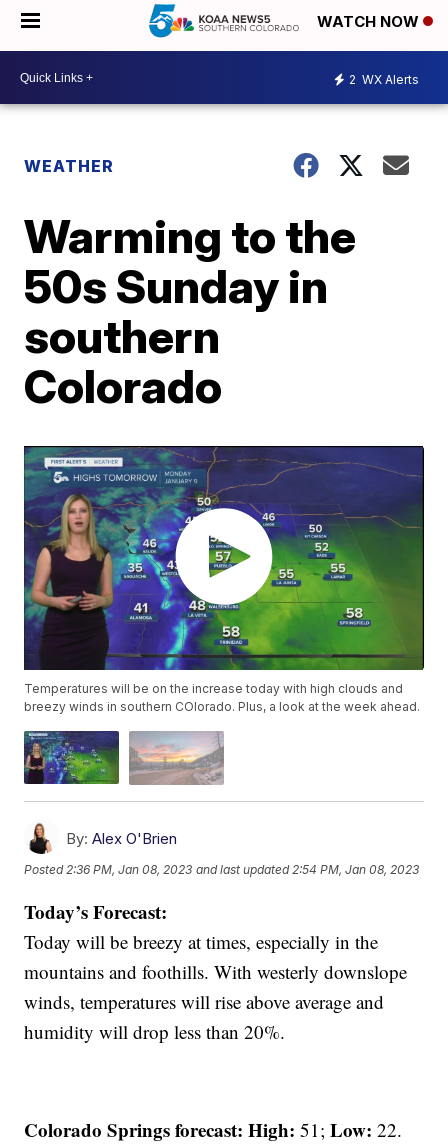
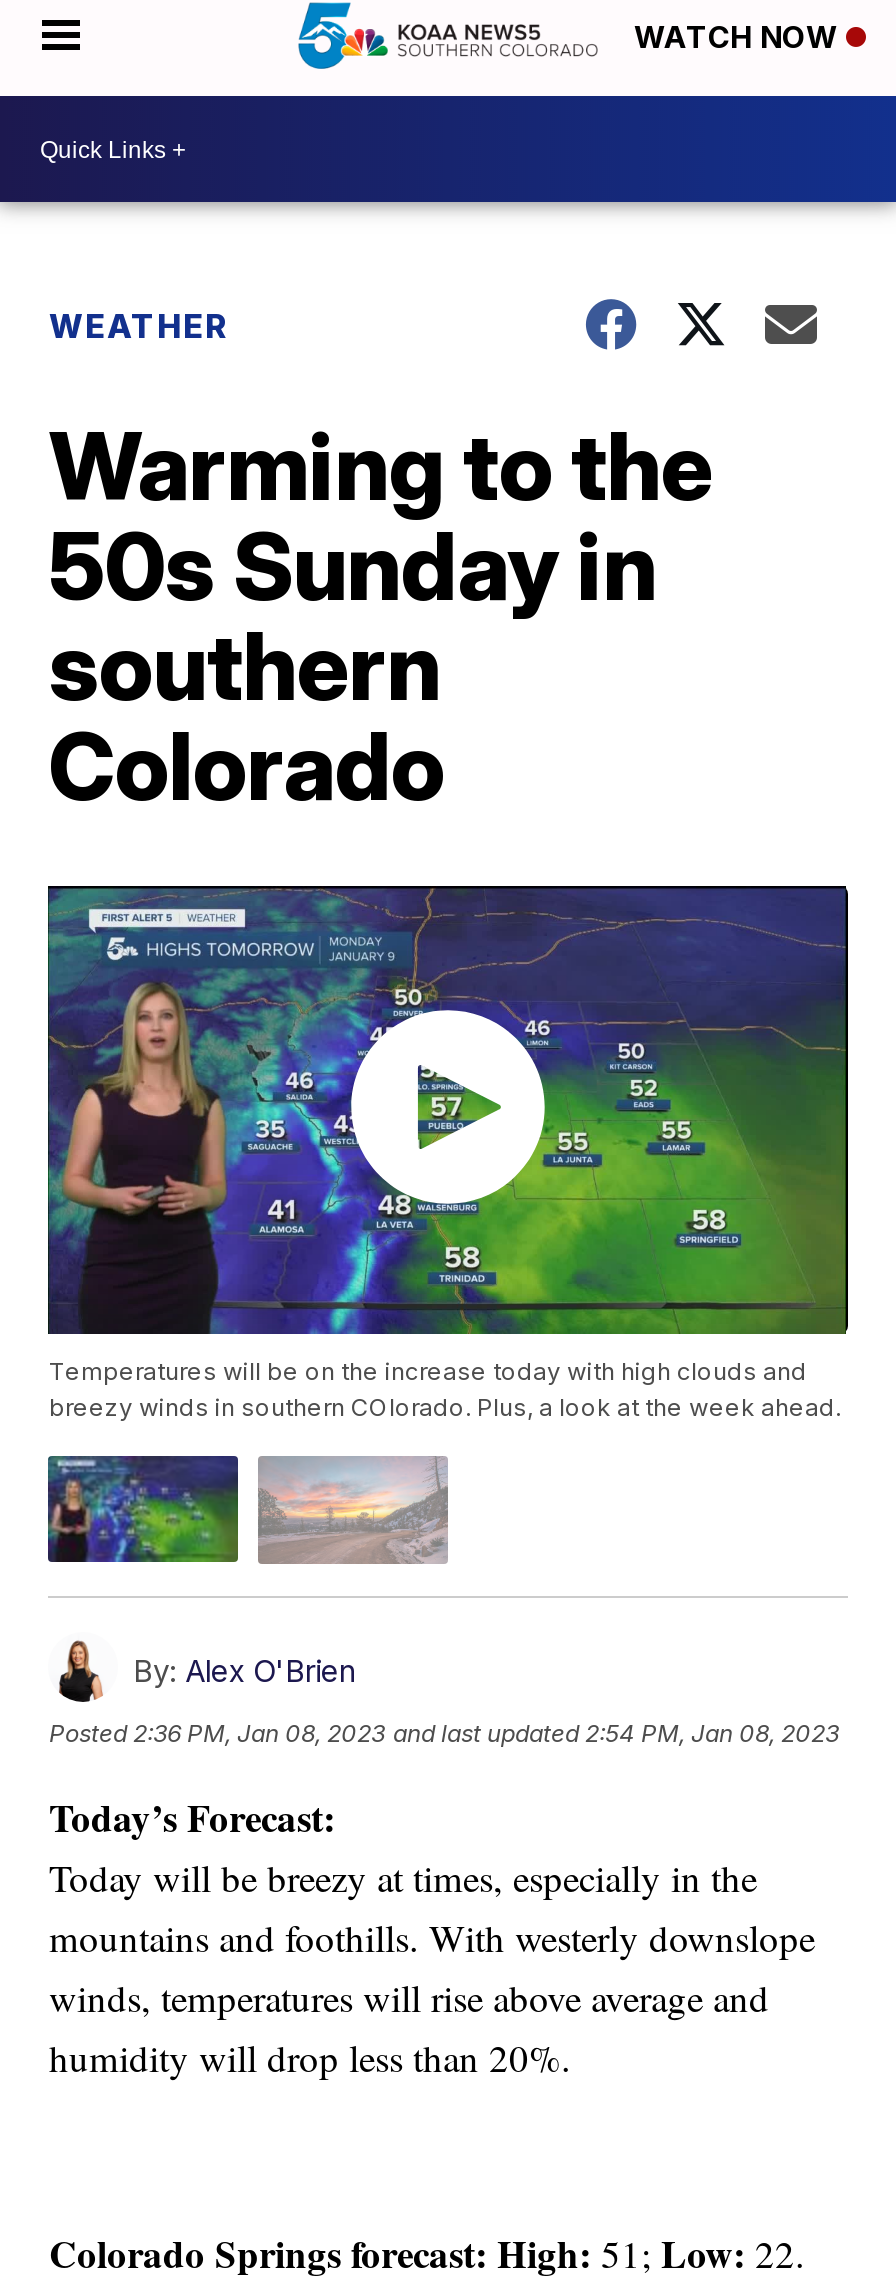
[349,71,419,86] 2 WX Alerts -> none

